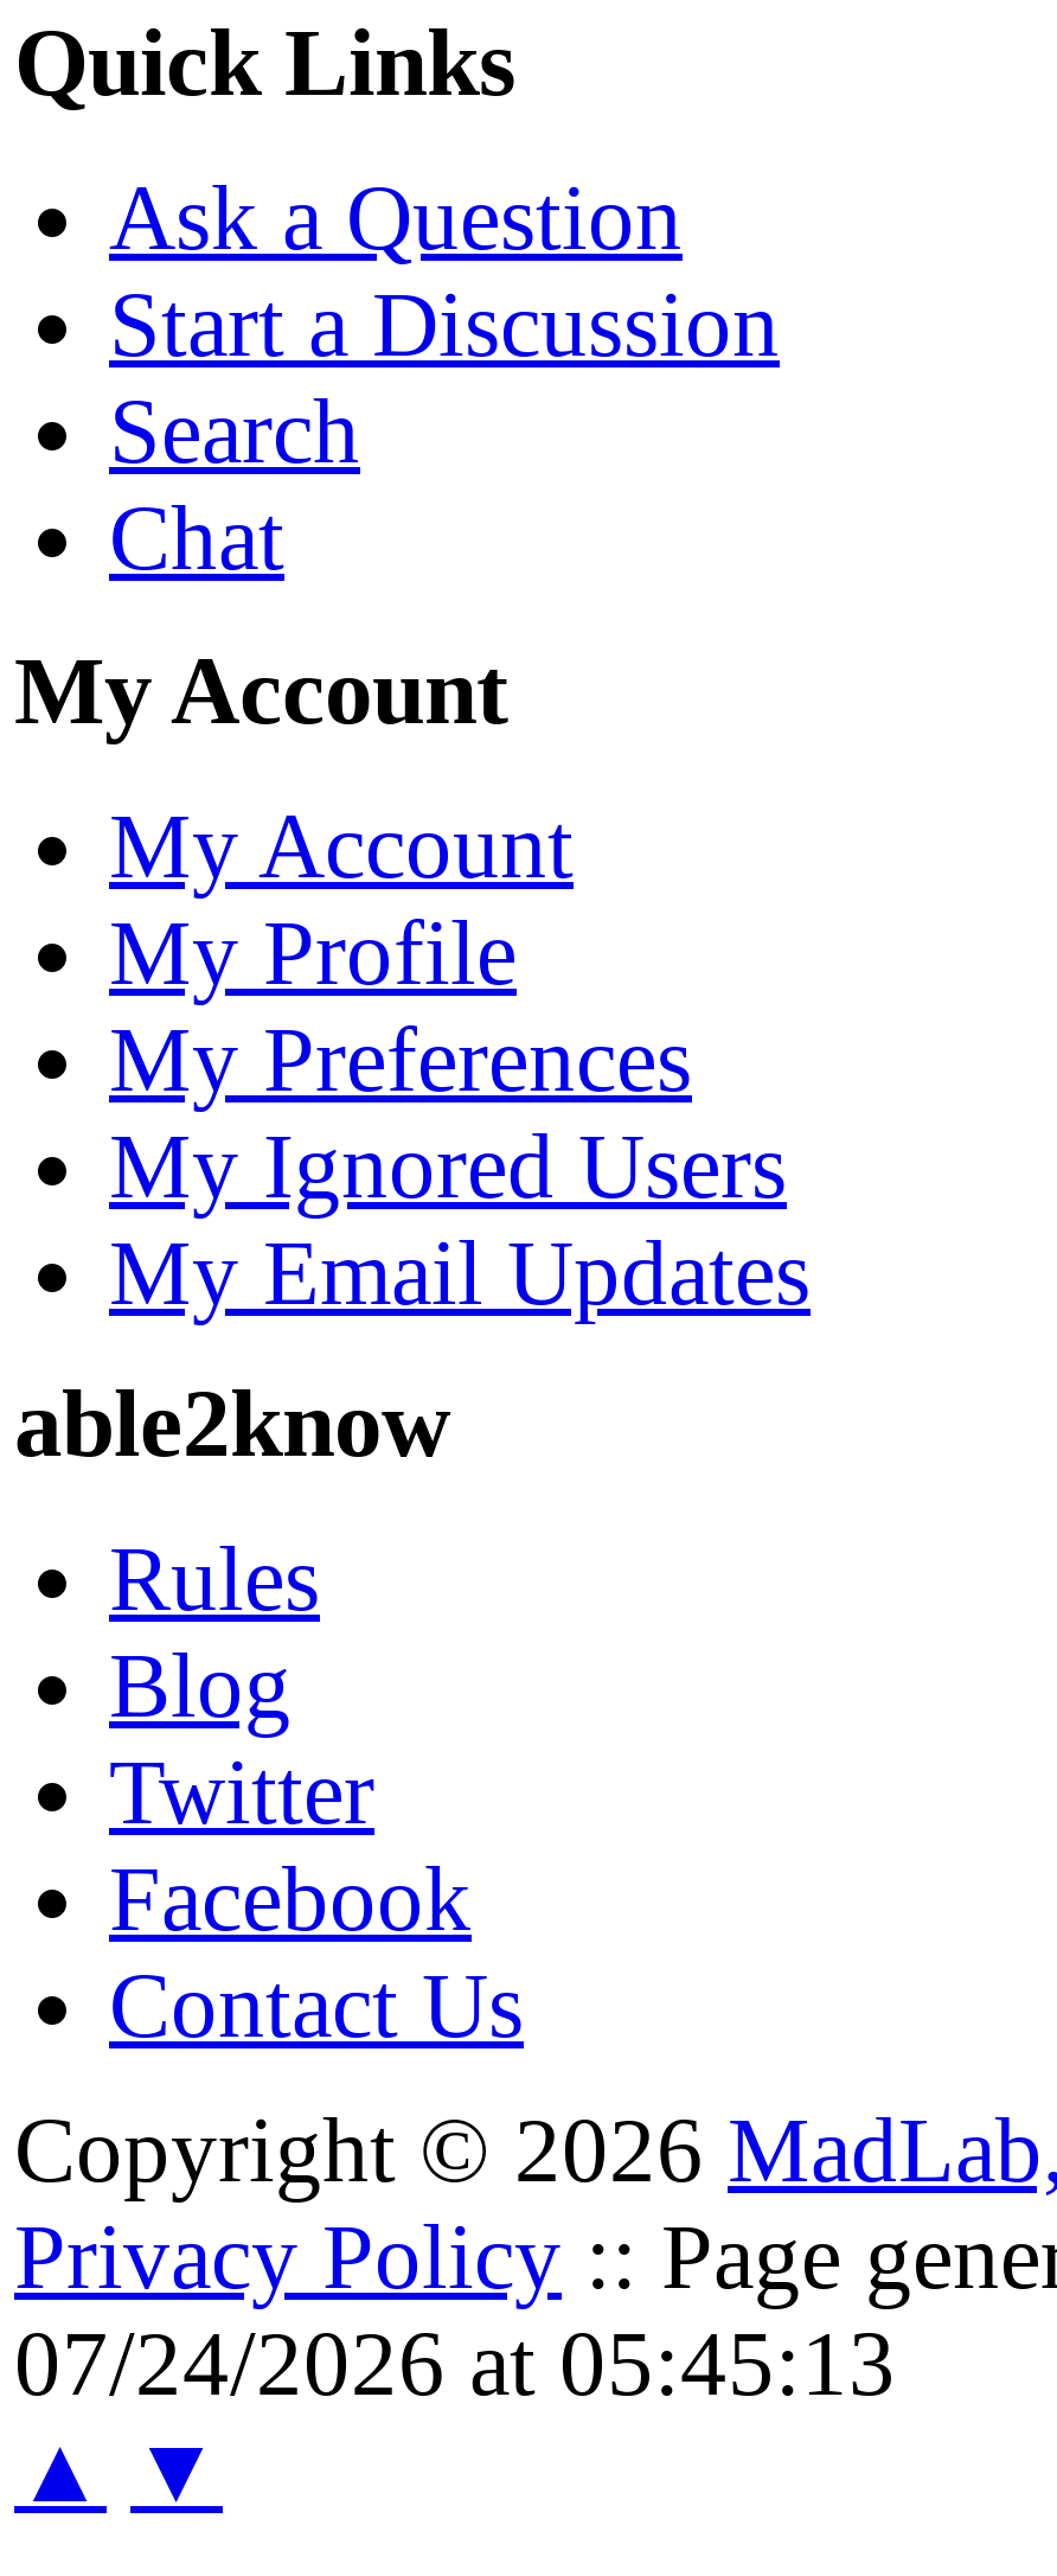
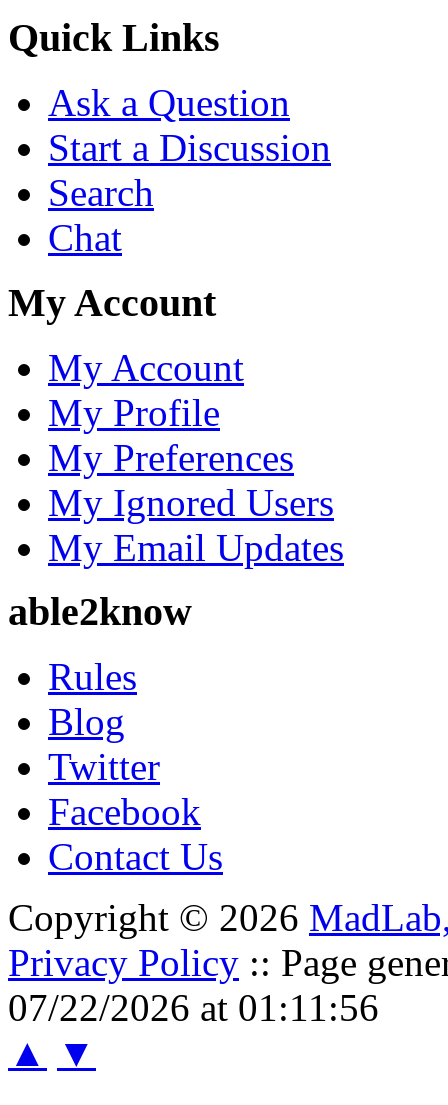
[14,2312,896,2414] 07/24/2026 at 05:45:13 -> [8,986,379,1029] 07/22/2026 at 01:11:56

